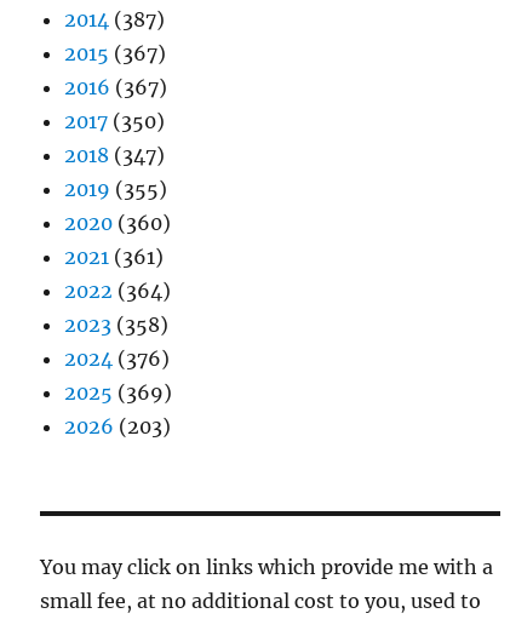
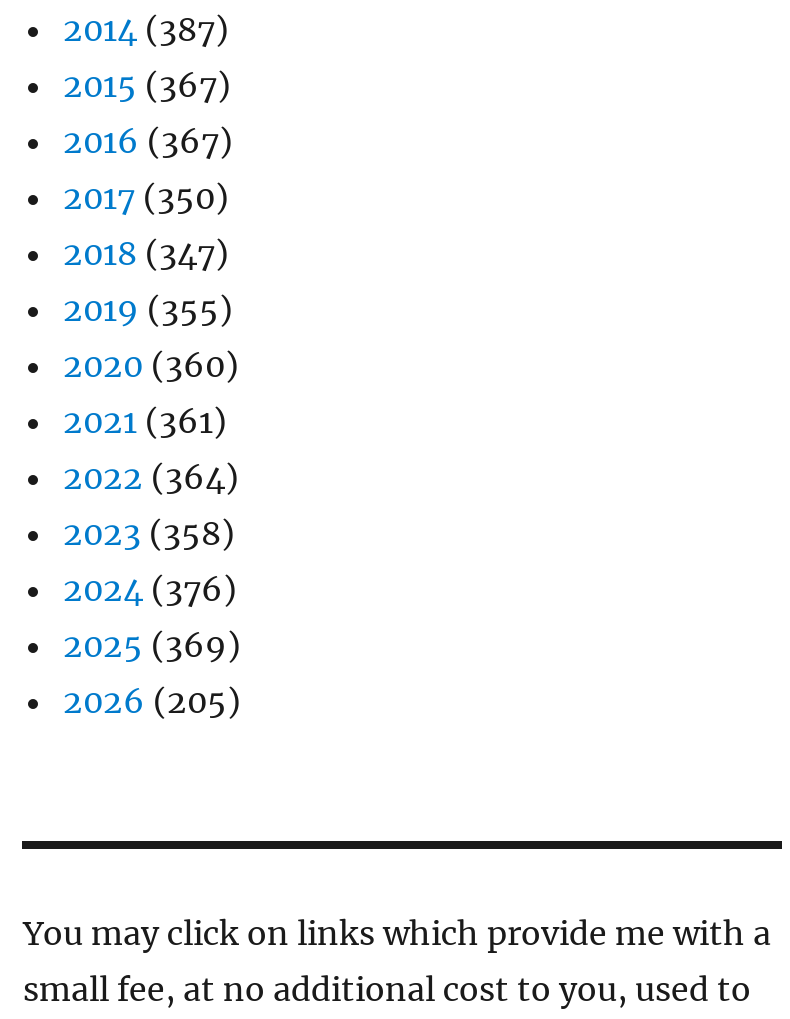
[65,414,171,439] 2026 (203) -> [63,681,241,721] 2026 (205)

